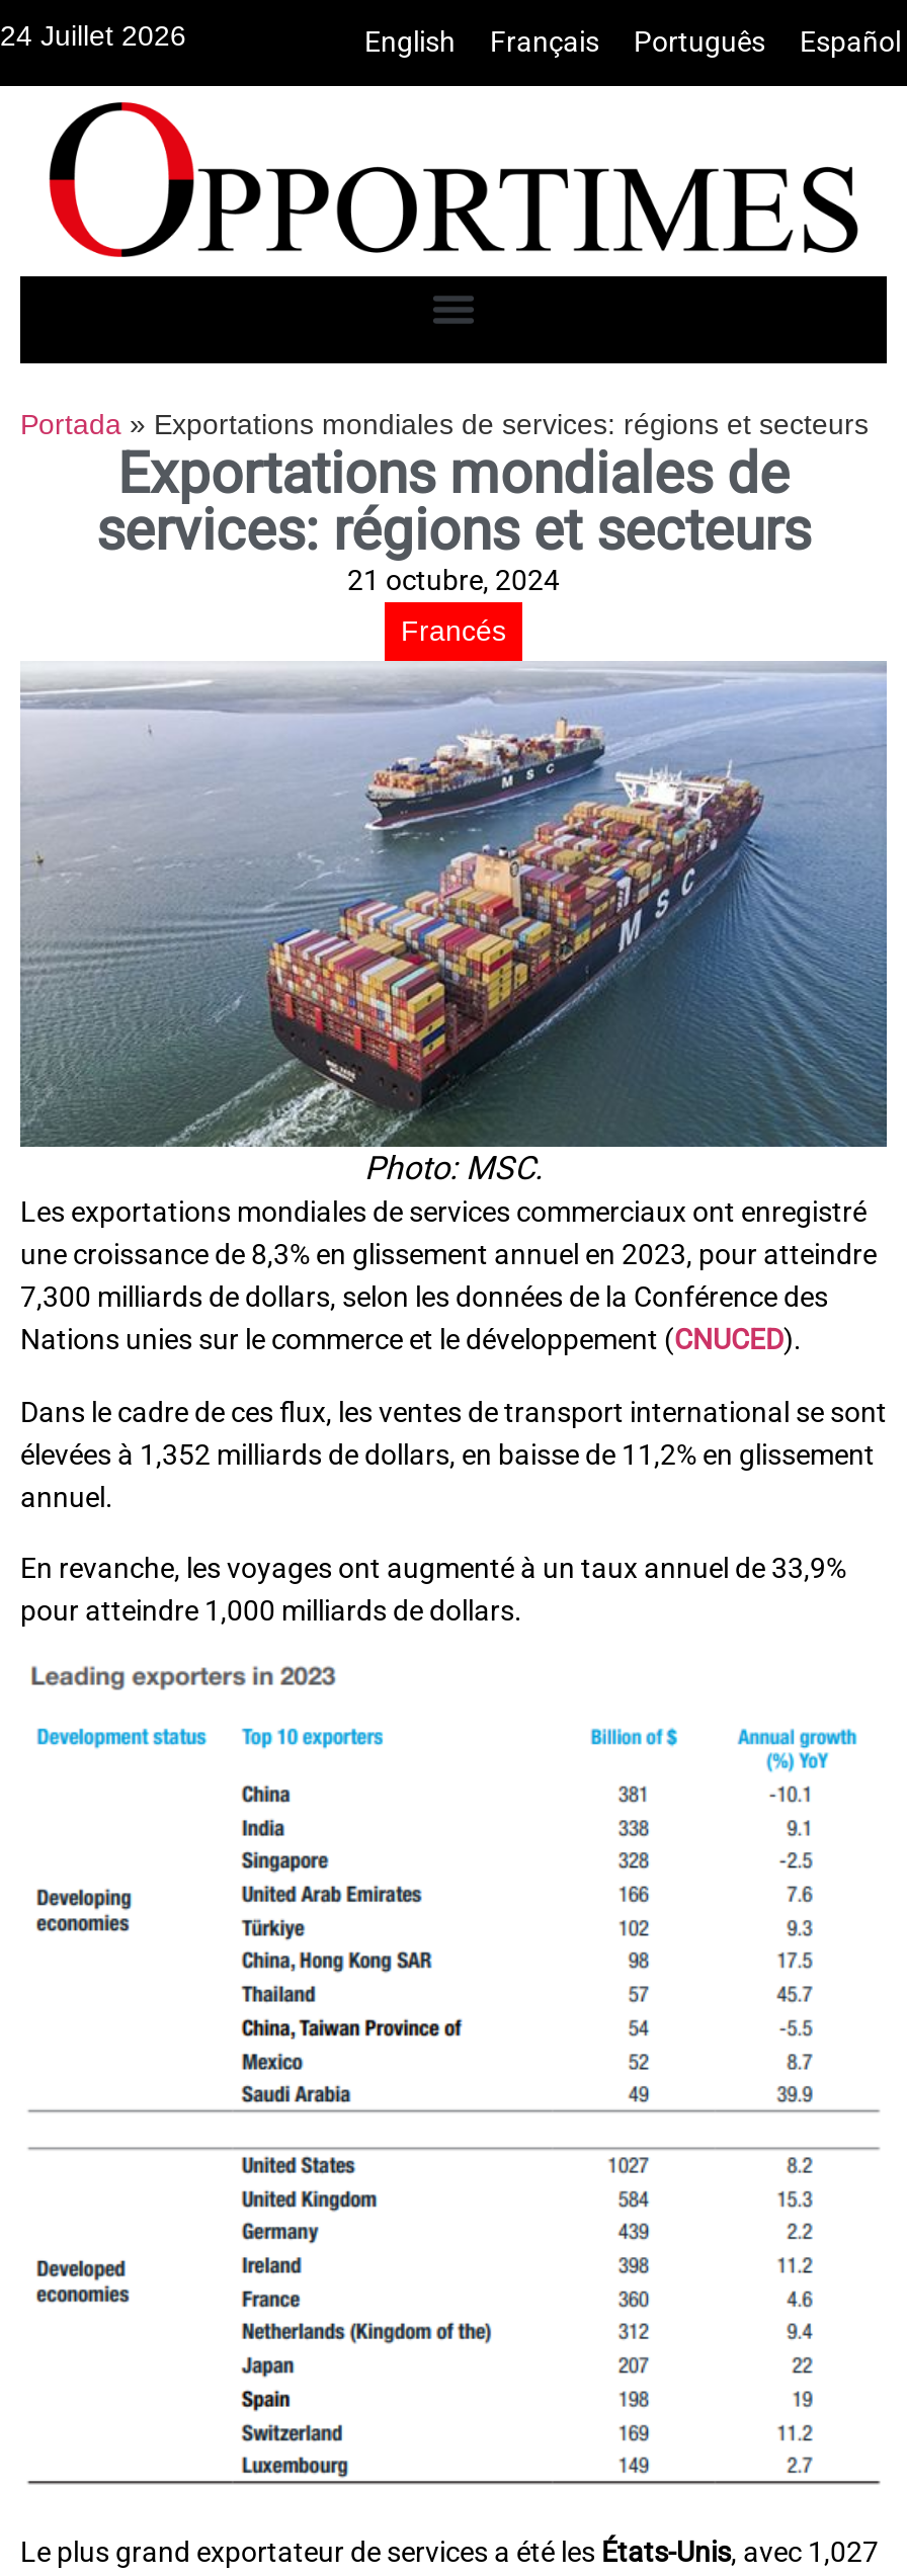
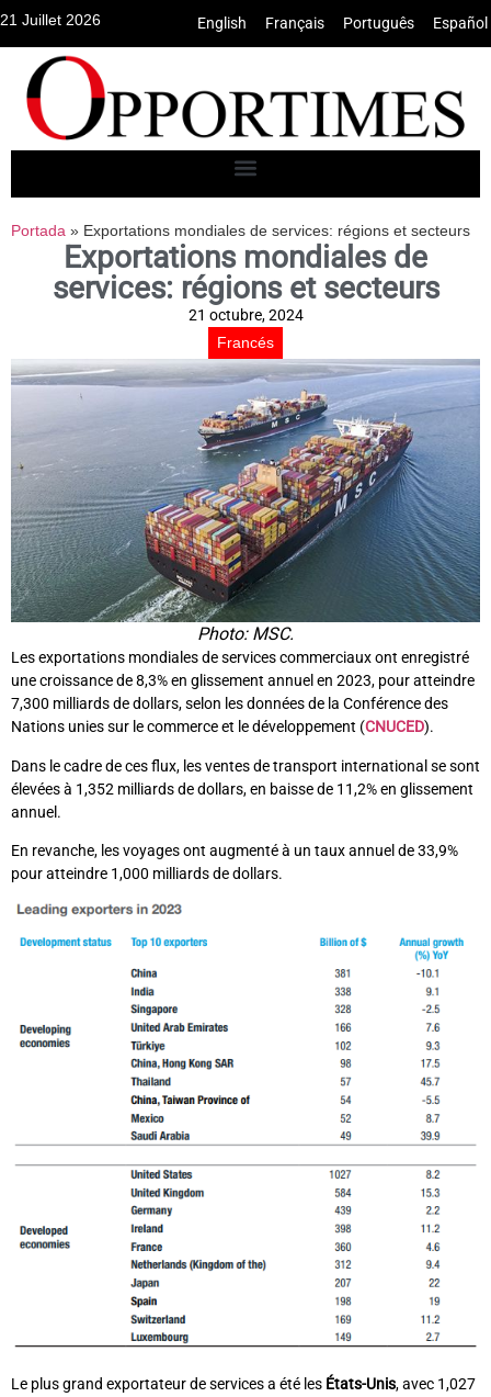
[0,19,186,52] 24 Juillet 2026 -> [0,11,101,29] 21 Juillet 2026

